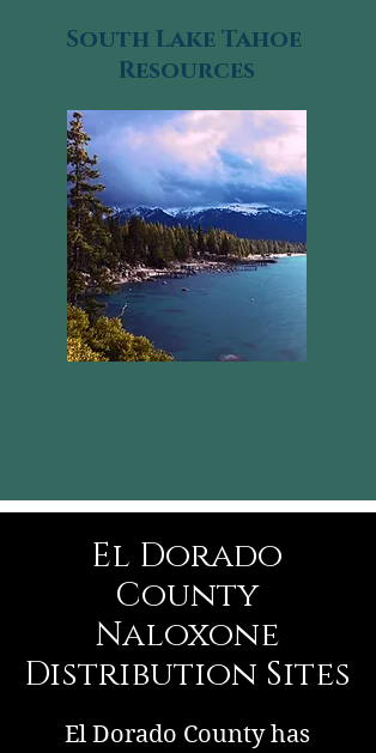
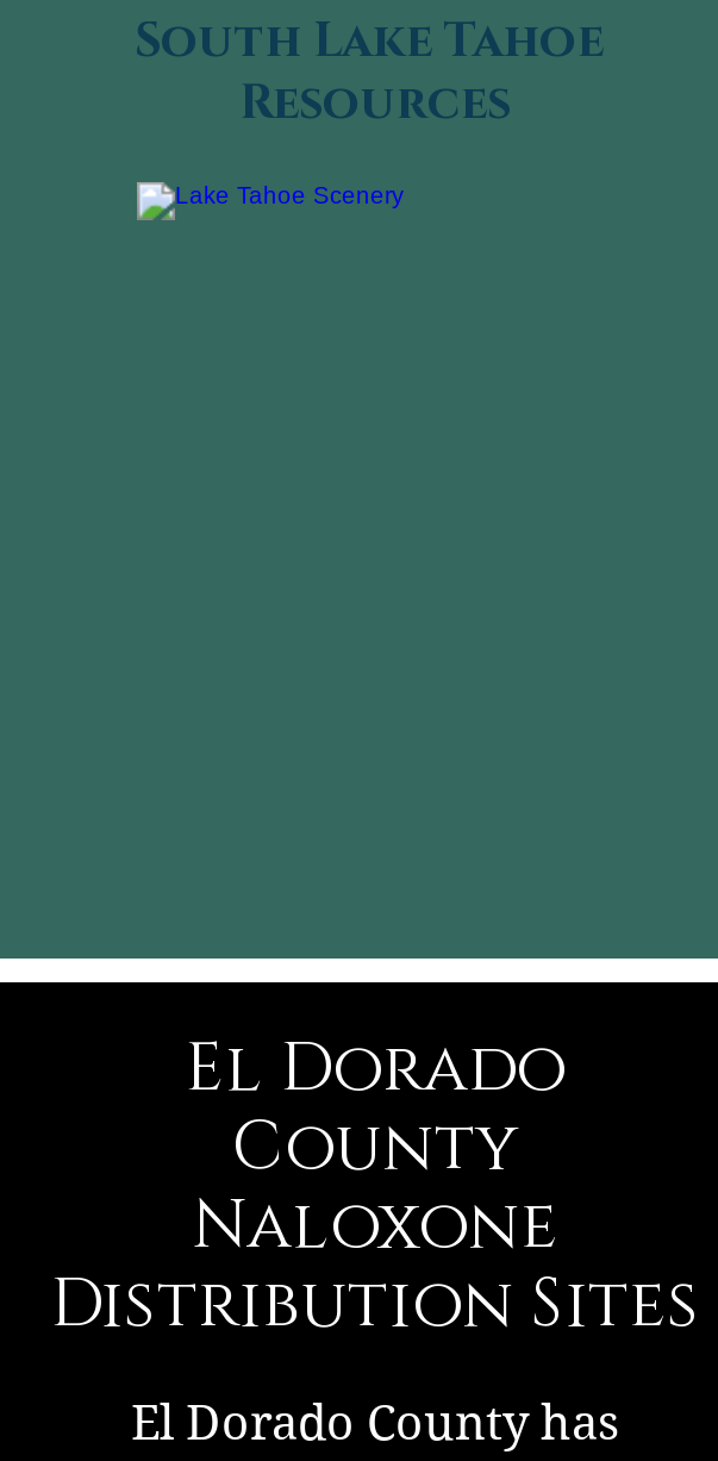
[66,109,308,363] [image] -> none

